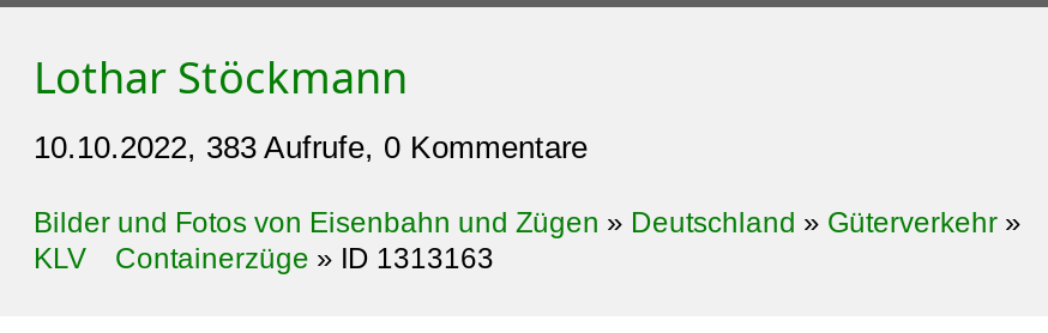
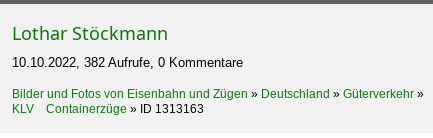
[34,131,588,166] 10.10.2022, 383 Aufrufe, 0 Kommentare -> [12,54,243,69] 10.10.2022, 382 Aufrufe, 0 Kommentare

